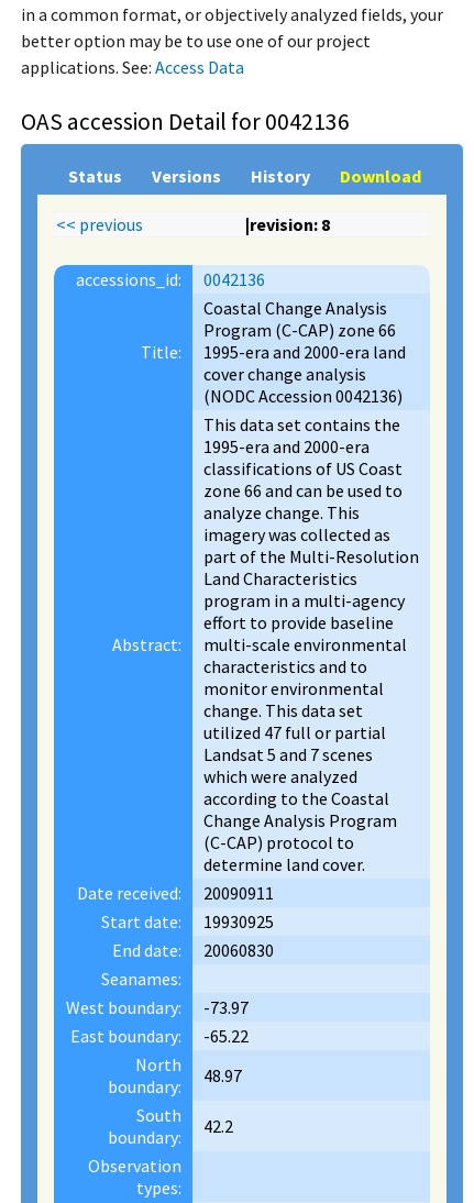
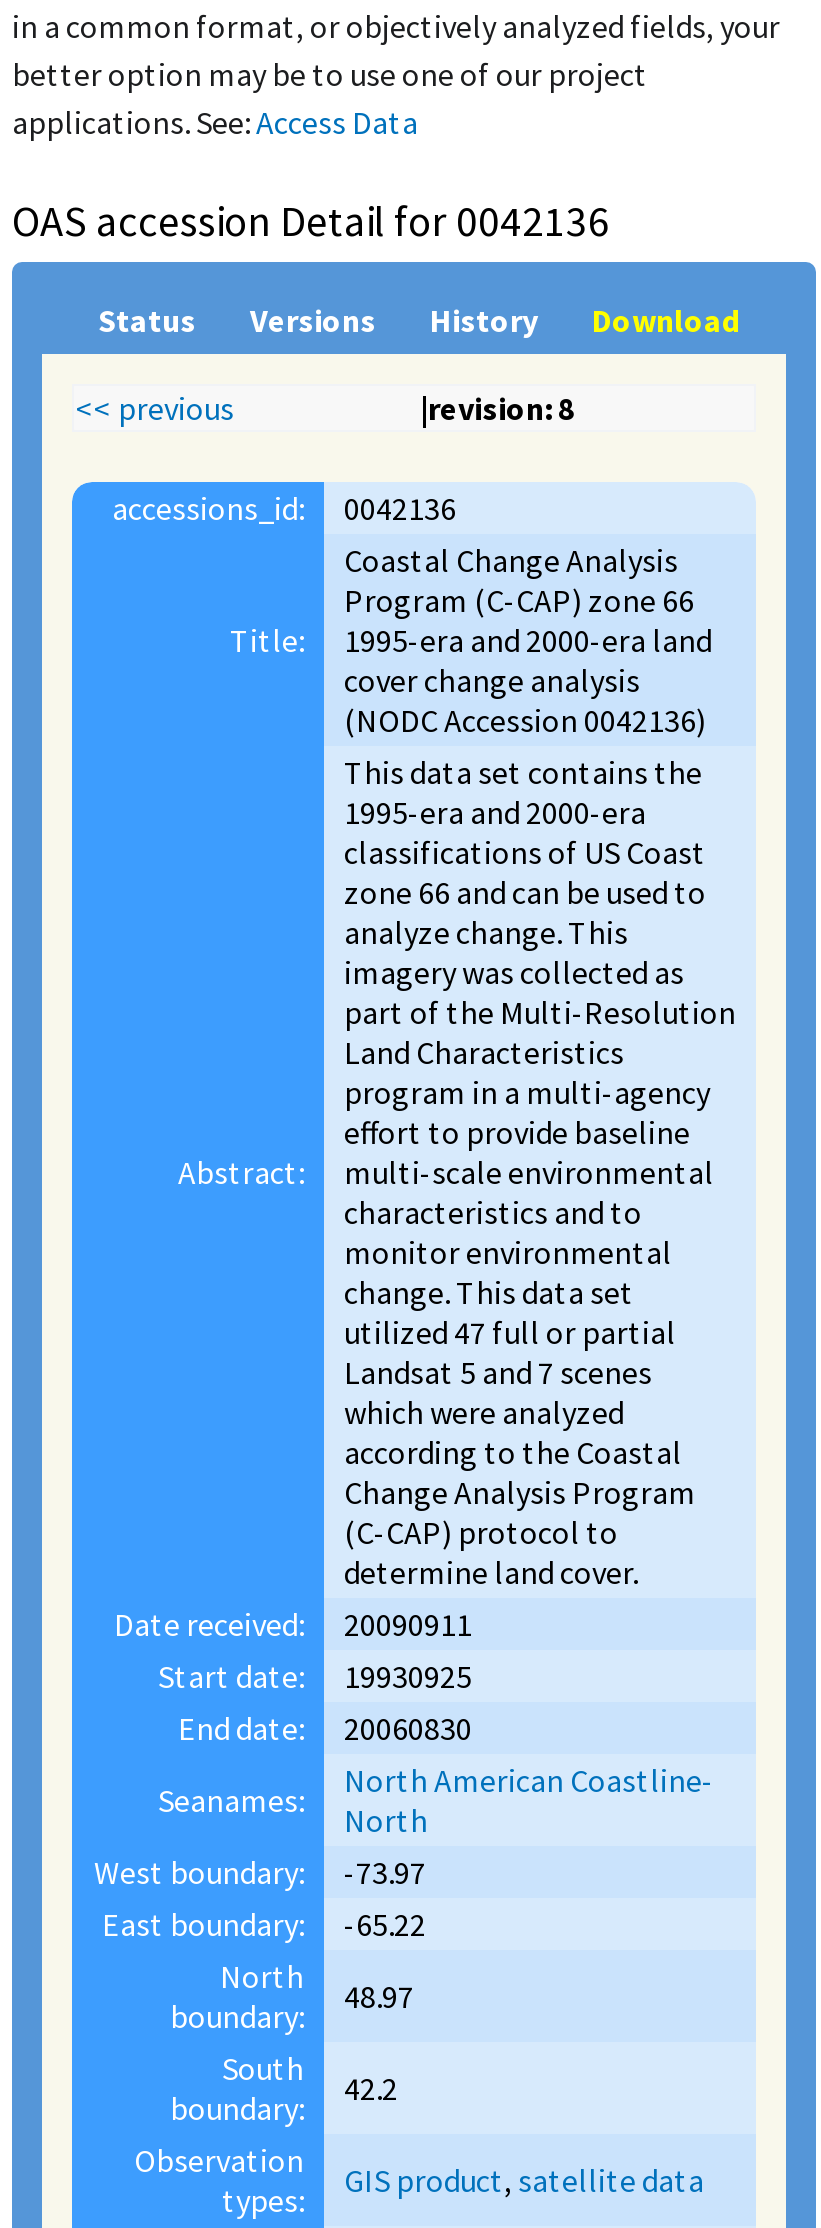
none -> [344,1761,714,1841] North American Coastline- | North
none -> [344,2161,704,2201] GIS product, satellite data

